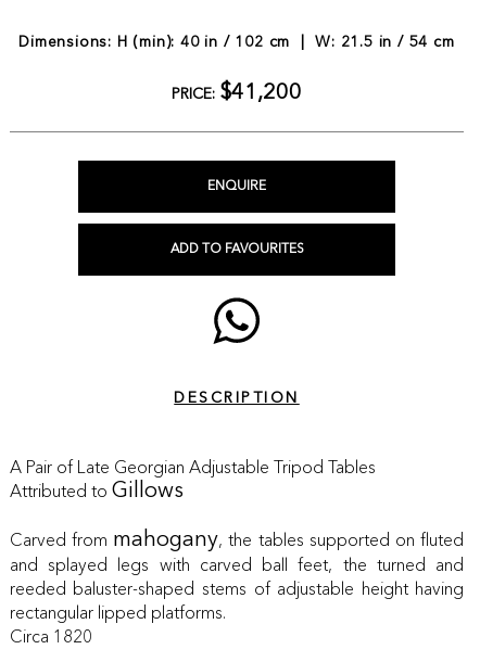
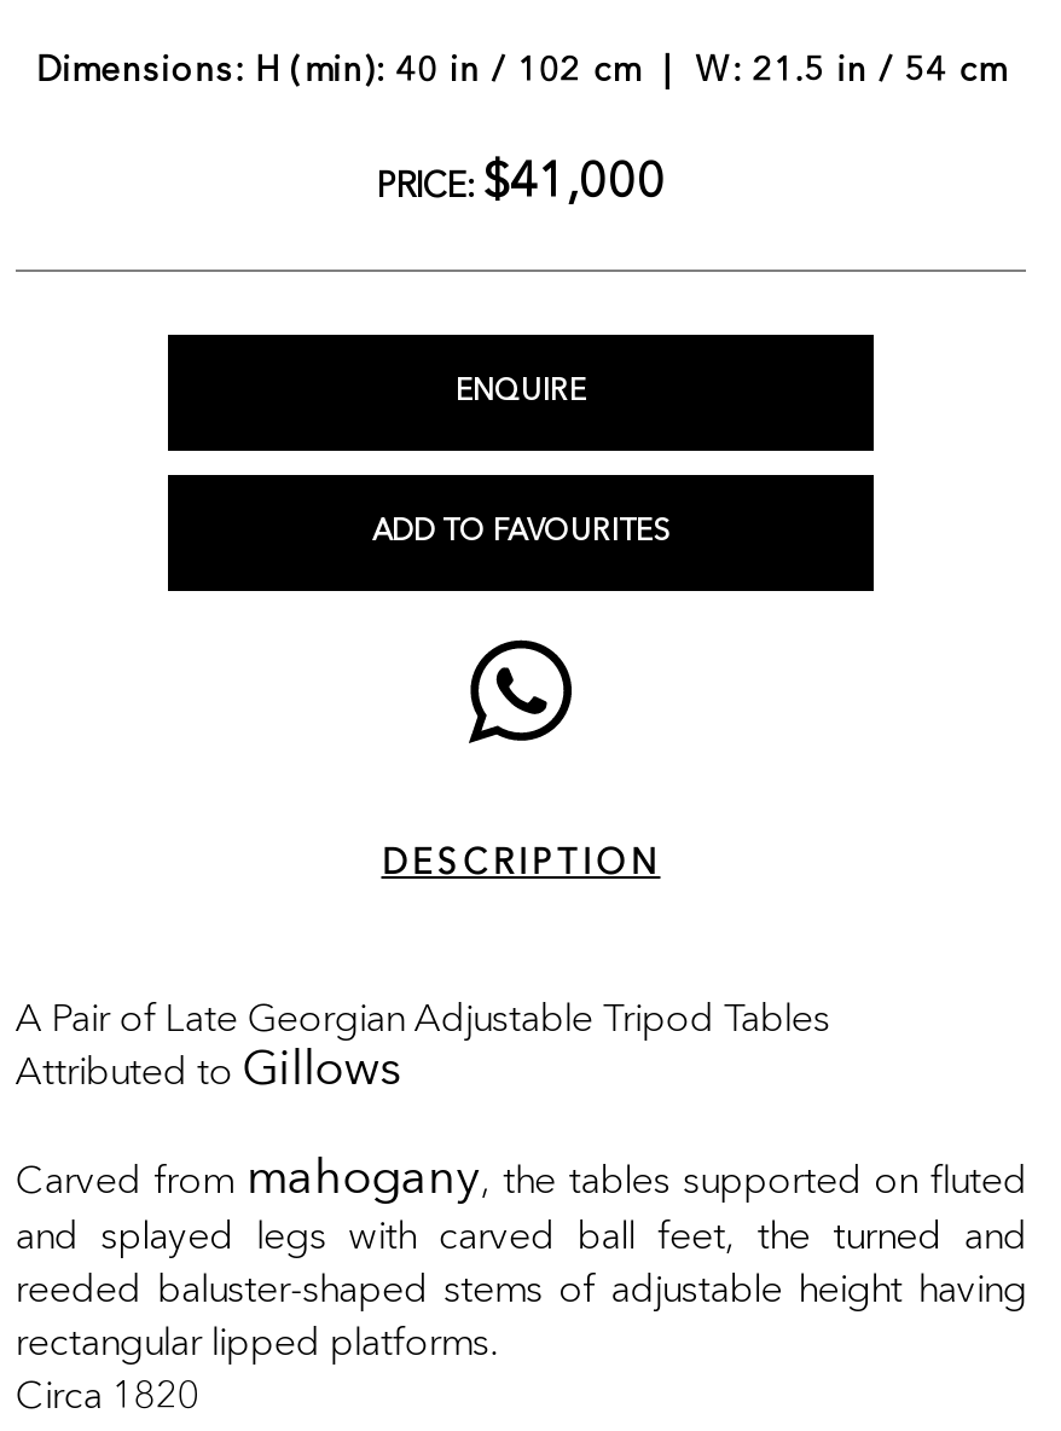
[172,82,302,104] PRICE: $41,200 -> [376,161,666,209] PRICE: $41,000

